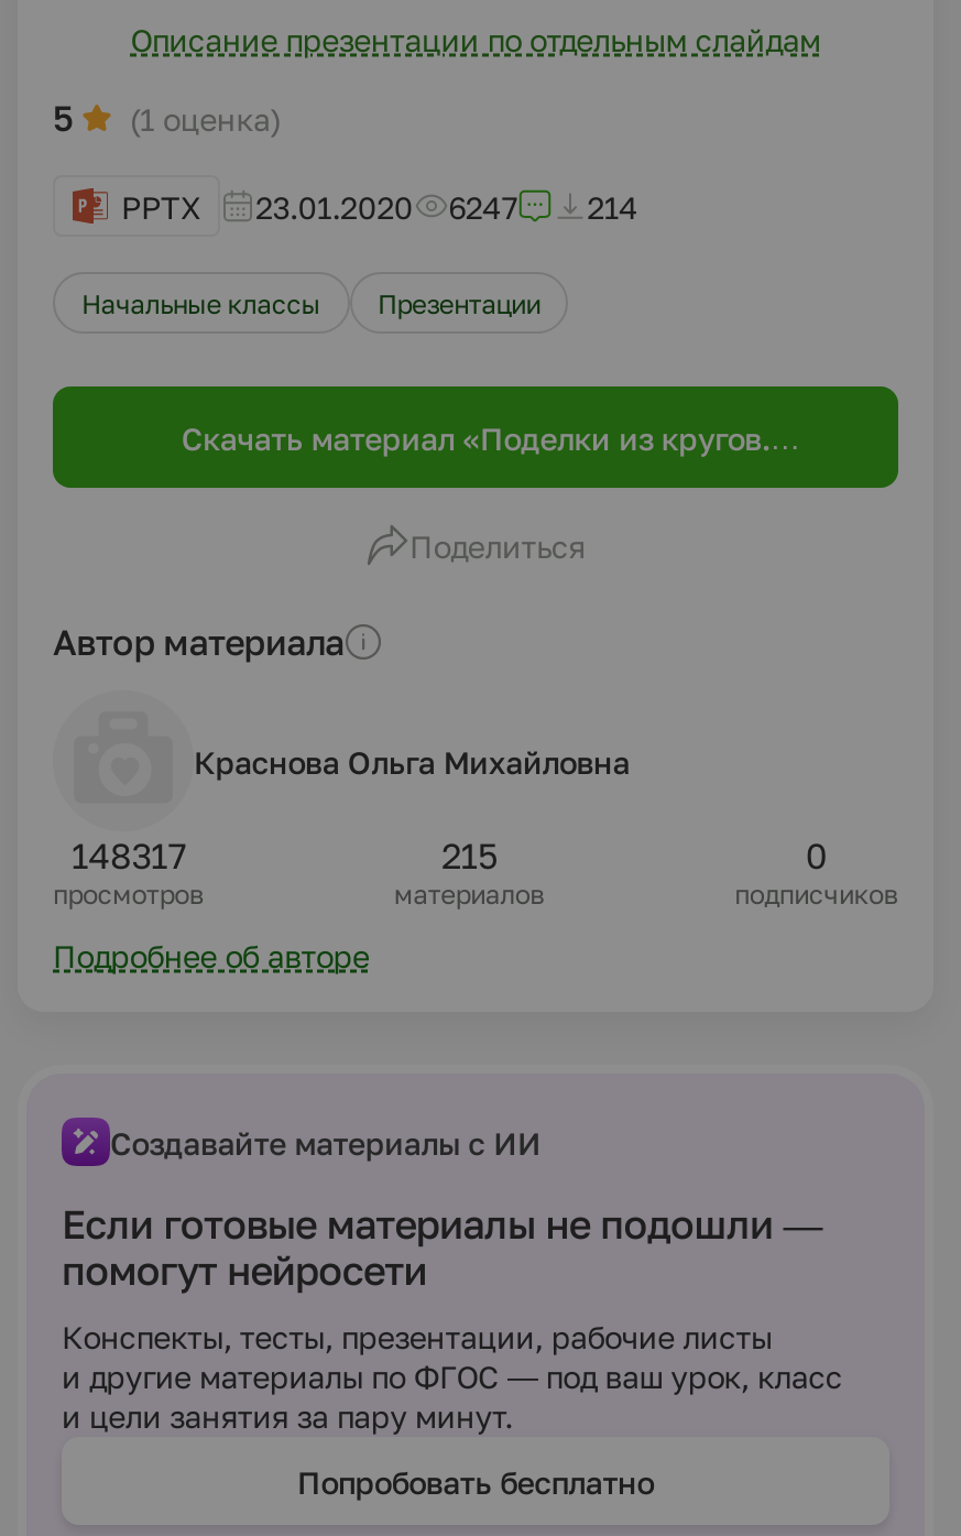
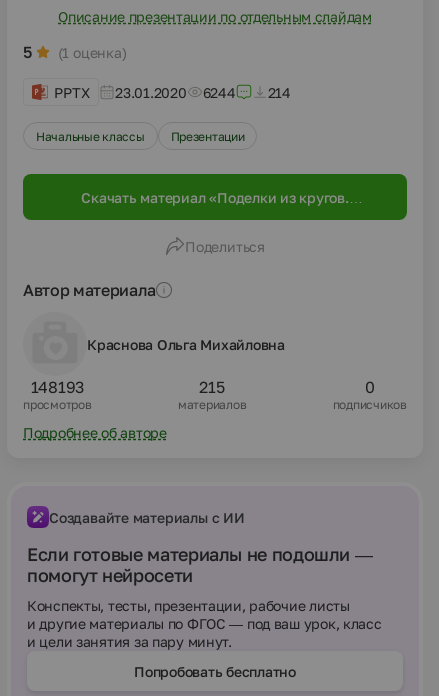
[121,187,638,225] PPTX 23.01.2020 6247 214 -> [54,83,291,100] PPTX 23.01.2020 6244 214
[72,834,185,878] 148317 -> [30,377,84,397] 148193

